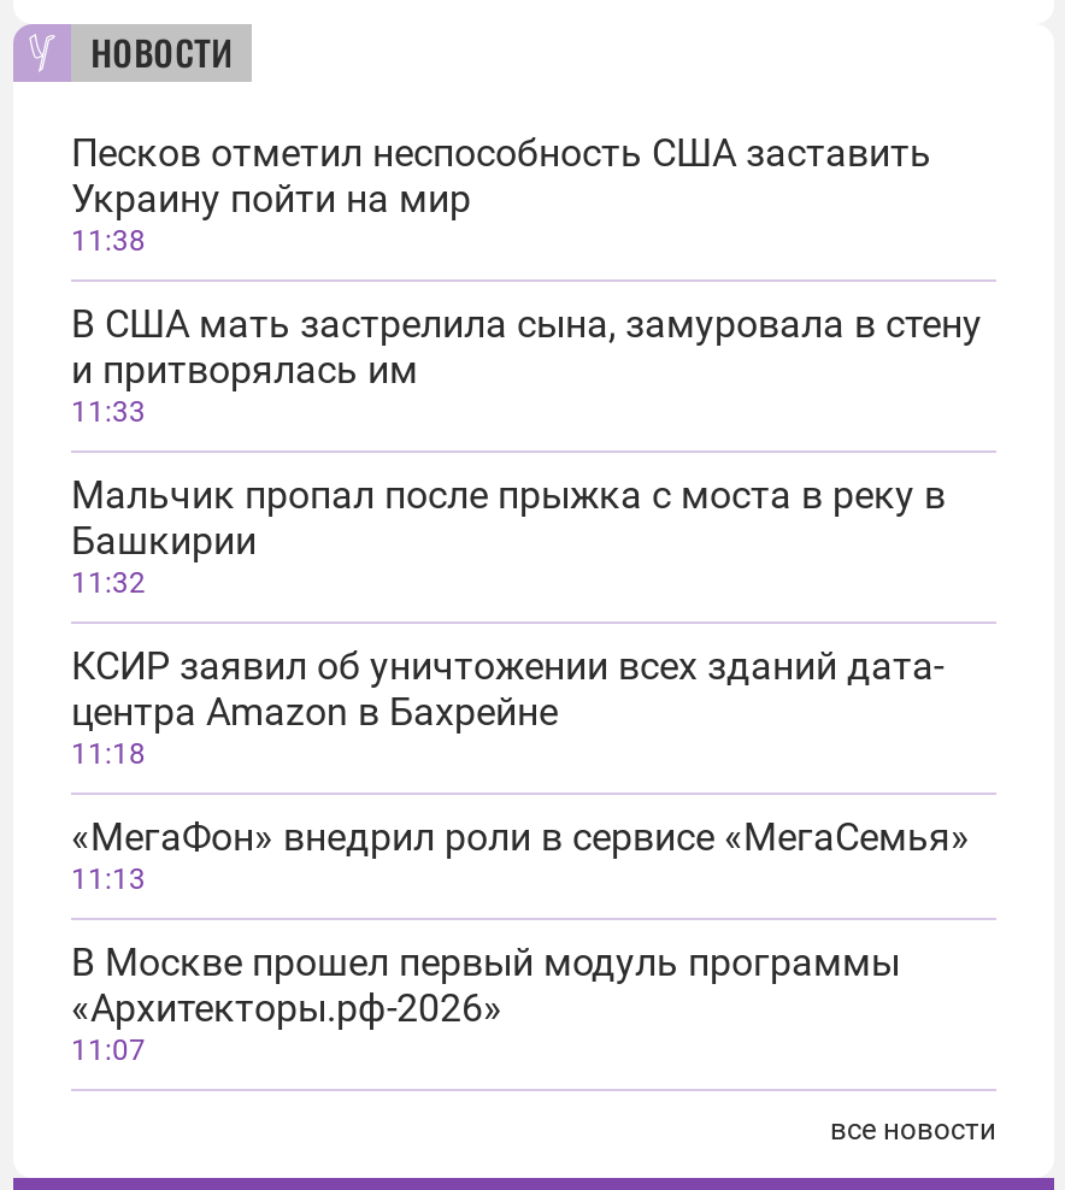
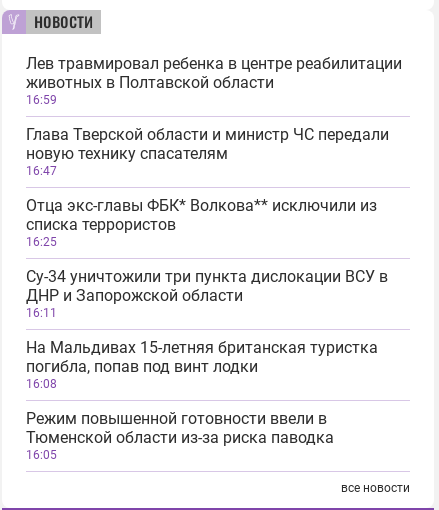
[71,130,931,258] Песков отметил неспособность США заставить | Украину пойти на мир | 11:38 -> [26,54,402,107] Лев травмировал ребенка в центре реабилитации | животных в Полтавской области | 16:59
[71,301,982,429] В США мать застрелила сына, замуровала в стену | и притворялась им | 11:33 -> [26,125,389,178] Глава Тверской области и министр ЧС передали | новую технику спасателям | 16:47
[71,472,946,600] Мальчик пропал после прыжка с моста в реку в | Башкирии | 11:32 -> [26,196,377,249] Отца экс-главы ФБК* Волкова** исключили из | списка террористов | 16:25
[71,643,943,771] КСИР заявил об уничтожении всех зданий дата- | центра Amazon в Бахрейне | 11:18 -> [26,267,388,320] Су-34 уничтожили три пункта дислокации ВСУ в | ДНР и Запорожской области | 16:11
[71,814,970,896] «МегаФон» внедрил роли в сервисе «МегаСемья» | 11:13 -> [26,338,378,391] На Мальдивах 15-летняя британская туристка | погибла, попав под винт лодки | 16:08
[71,939,900,1067] В Москве прошел первый модуль программы | «Архитекторы.рф-2026» | 11:07 -> [26,409,334,462] Режим повышенной готовности ввели в | Тюменской области из-за риска паводка | 16:05

